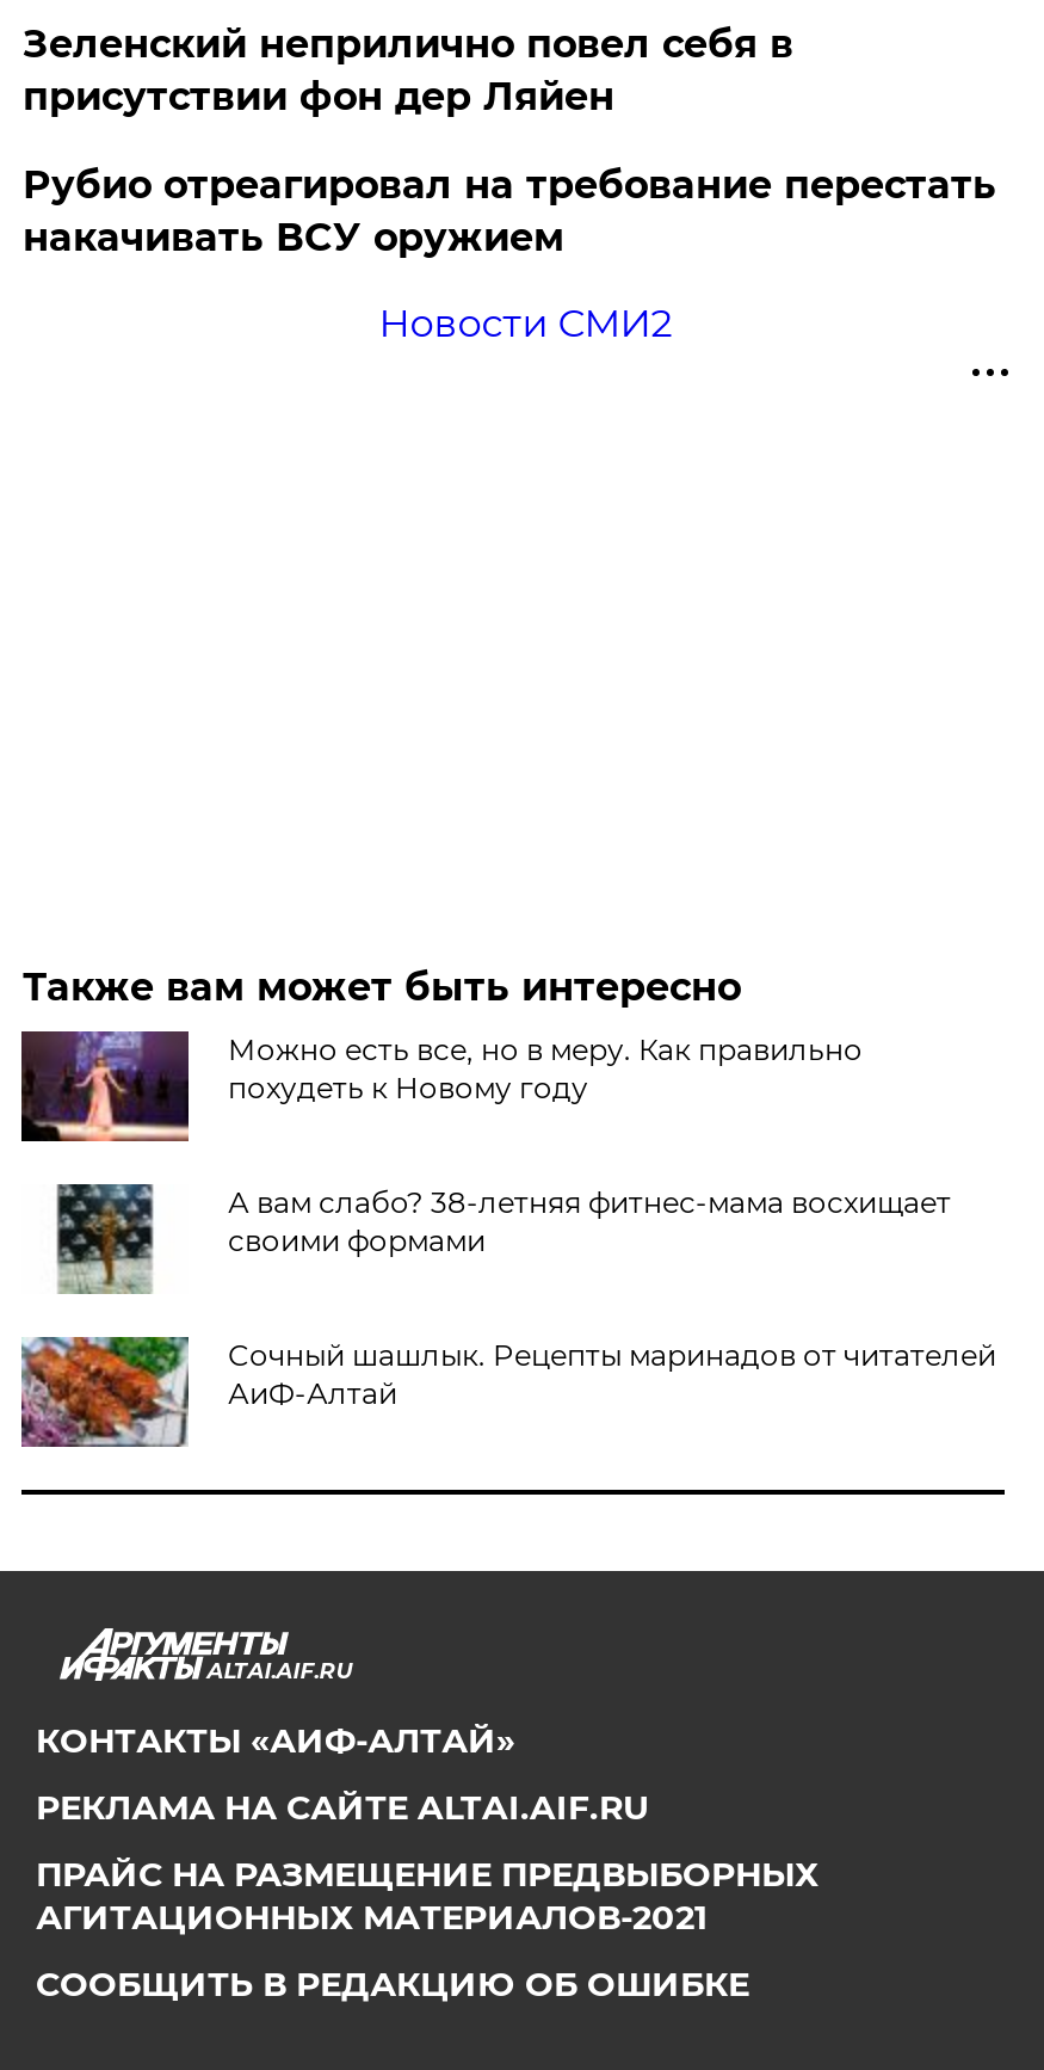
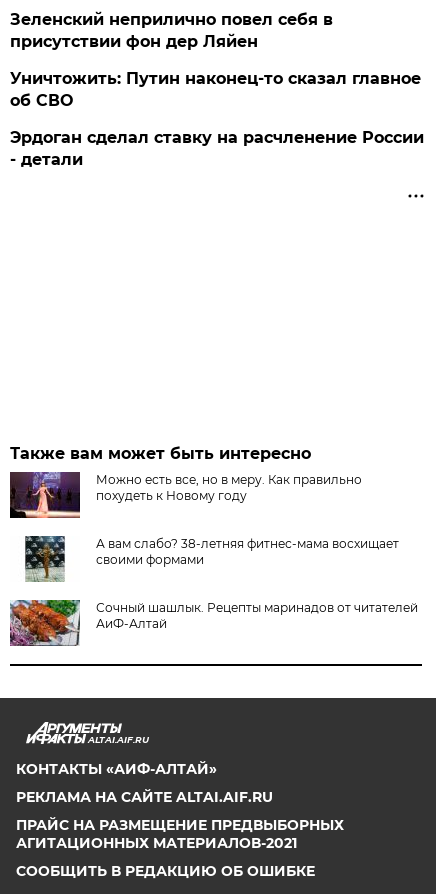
[22,161,996,259] Рубио отреагировал на требование перестать | накачивать ВСУ оружием -> [10,69,421,110] Уничтожить: Путин наконец-то сказал главное | об СВО
[379,300,672,345] Новости СМИ2 -> [10,128,424,169] Эрдоган сделал ставку на расчленение России | - детали

